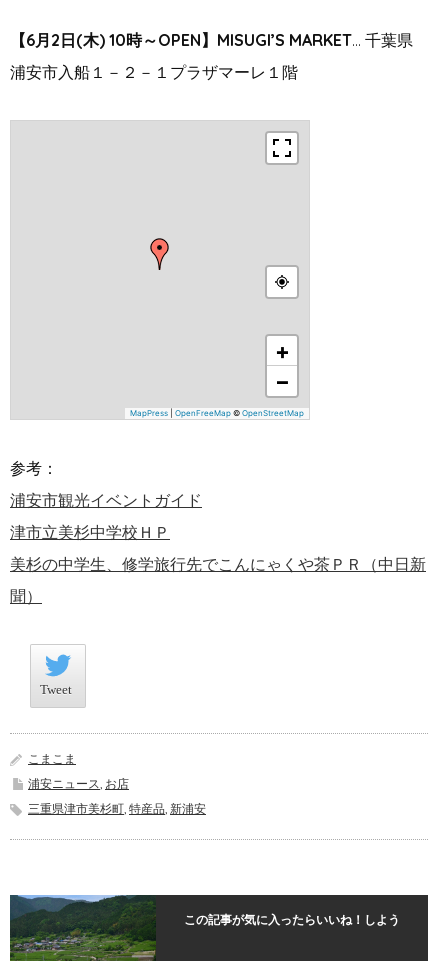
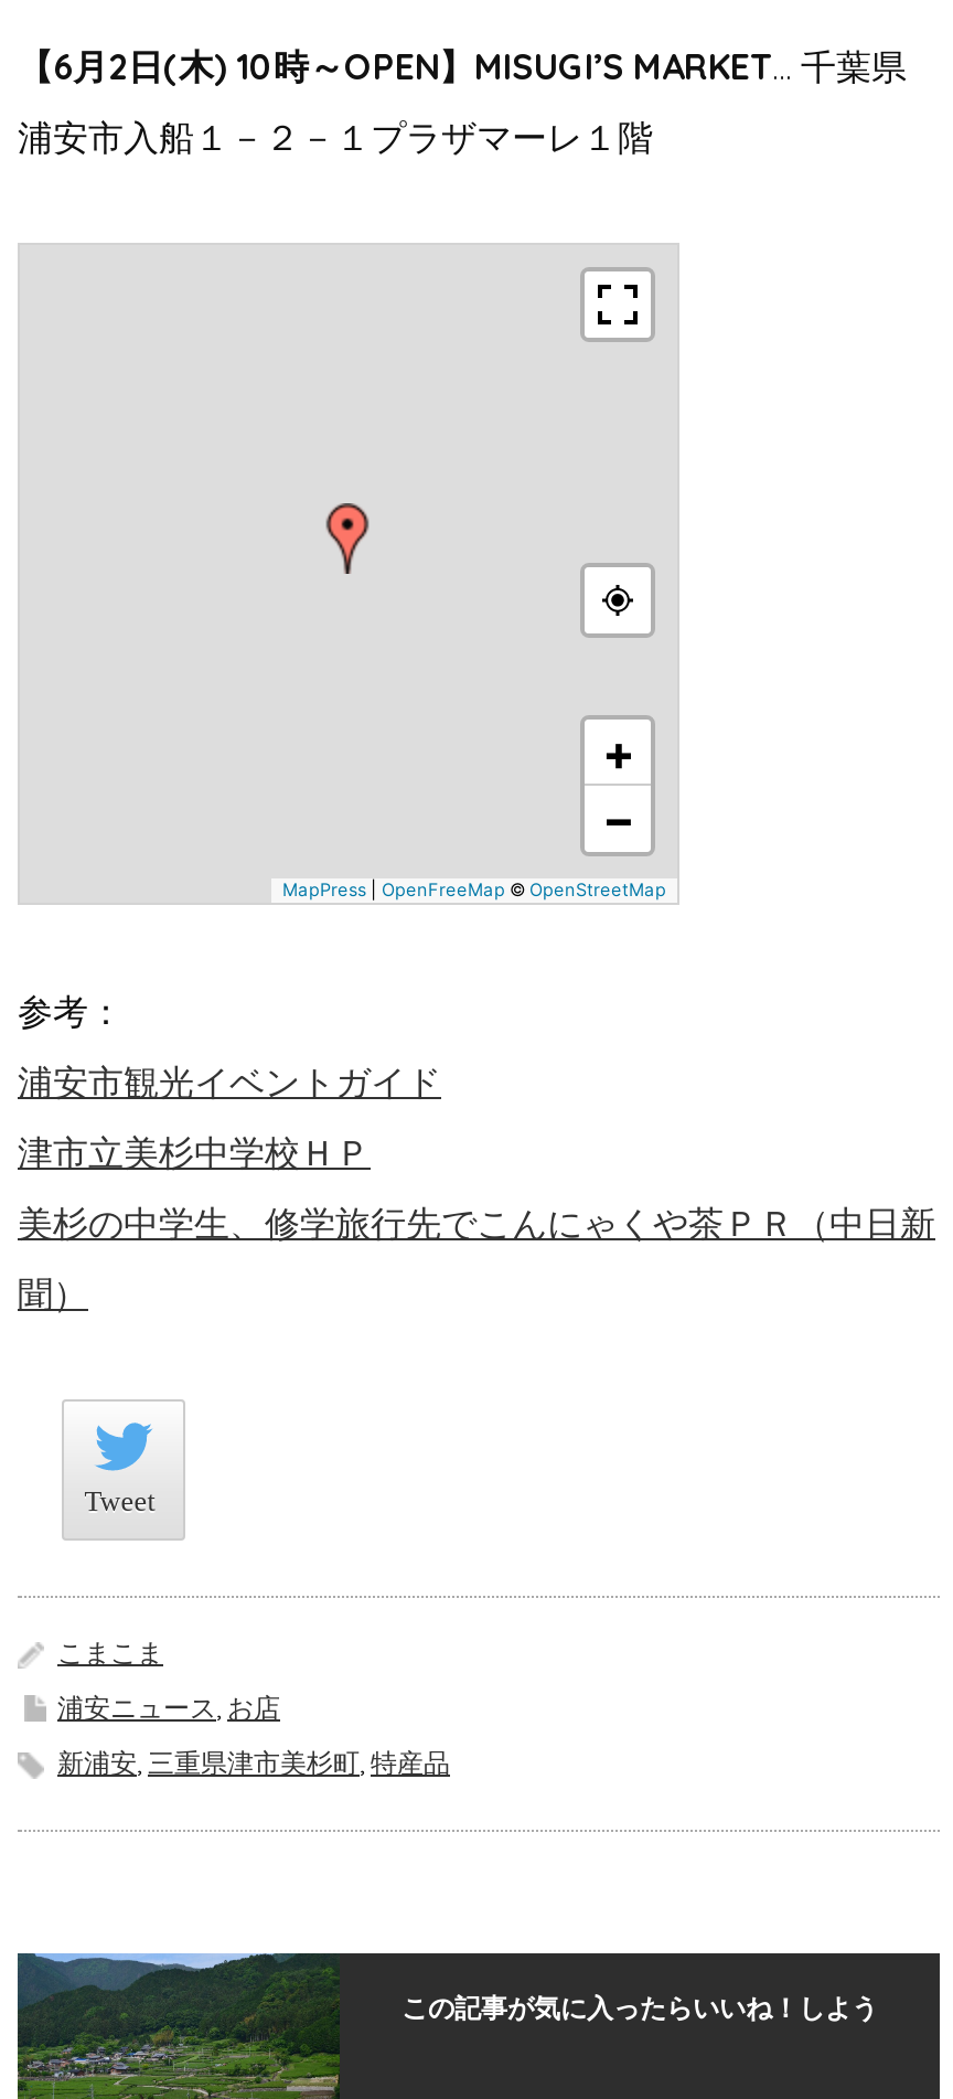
[28,801,206,816] 三重県津市美杉町,特産品,新浦安 -> [57,1747,450,1780] 新浦安,三重県津市美杉町,特産品

